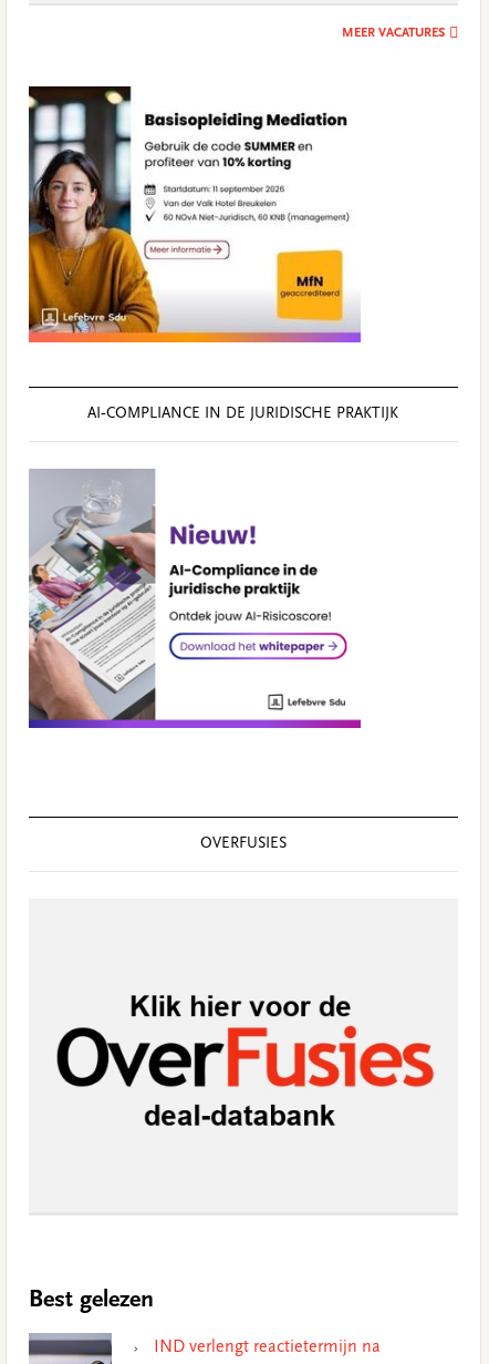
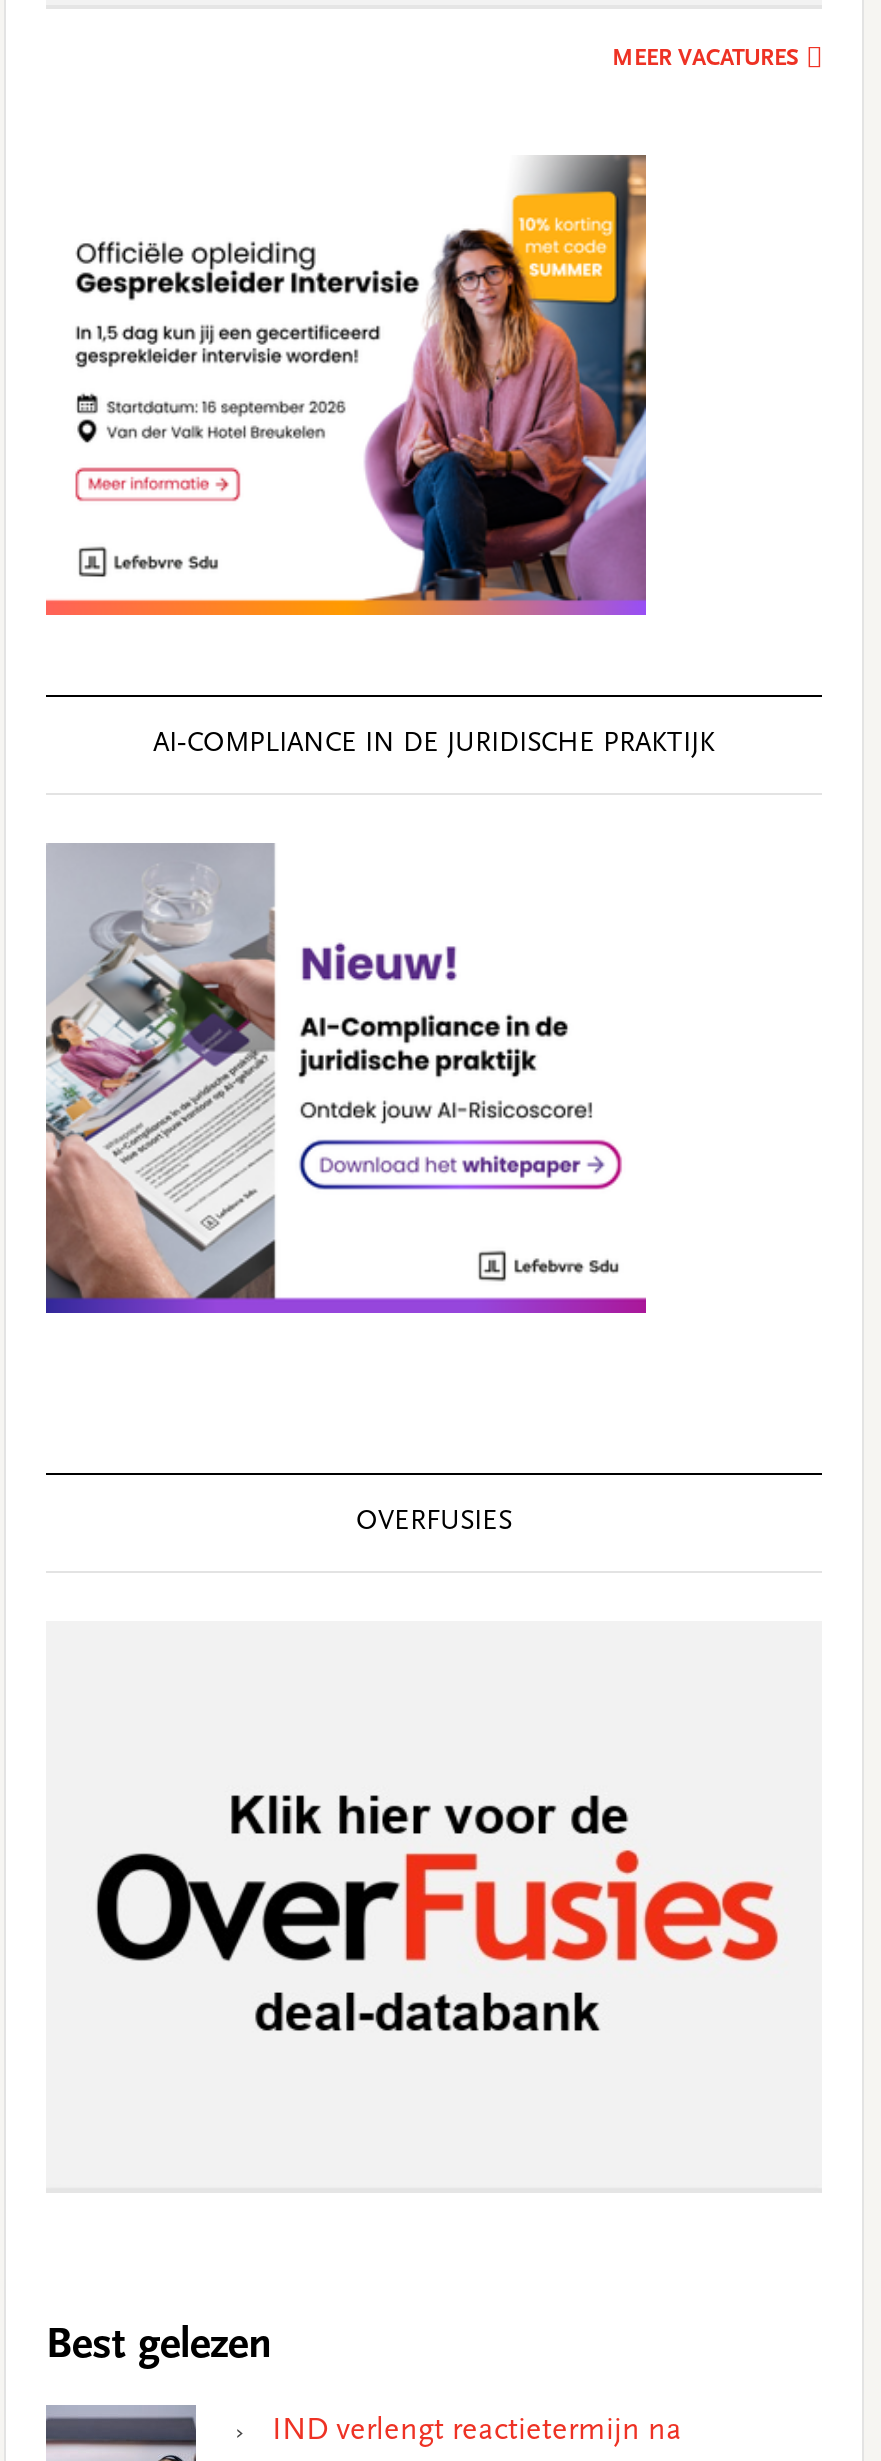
[28,85,361,334] [image] -> [46,153,648,603] [image]

